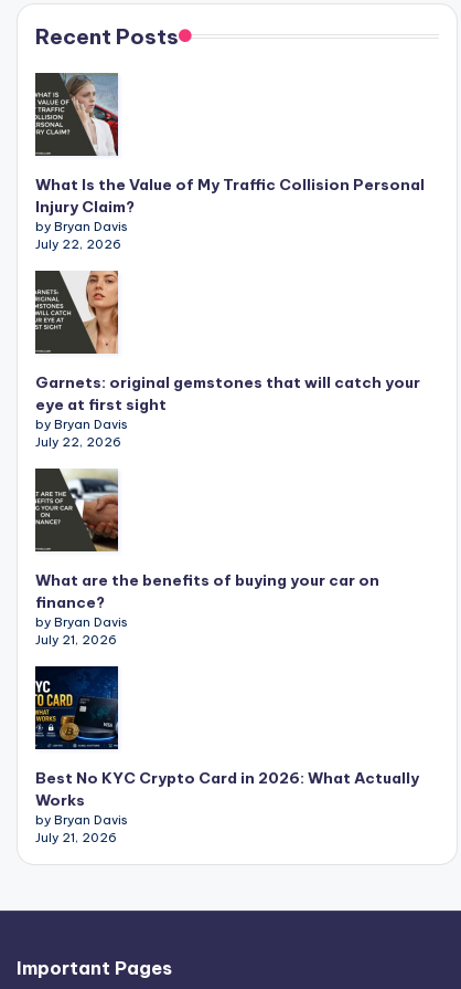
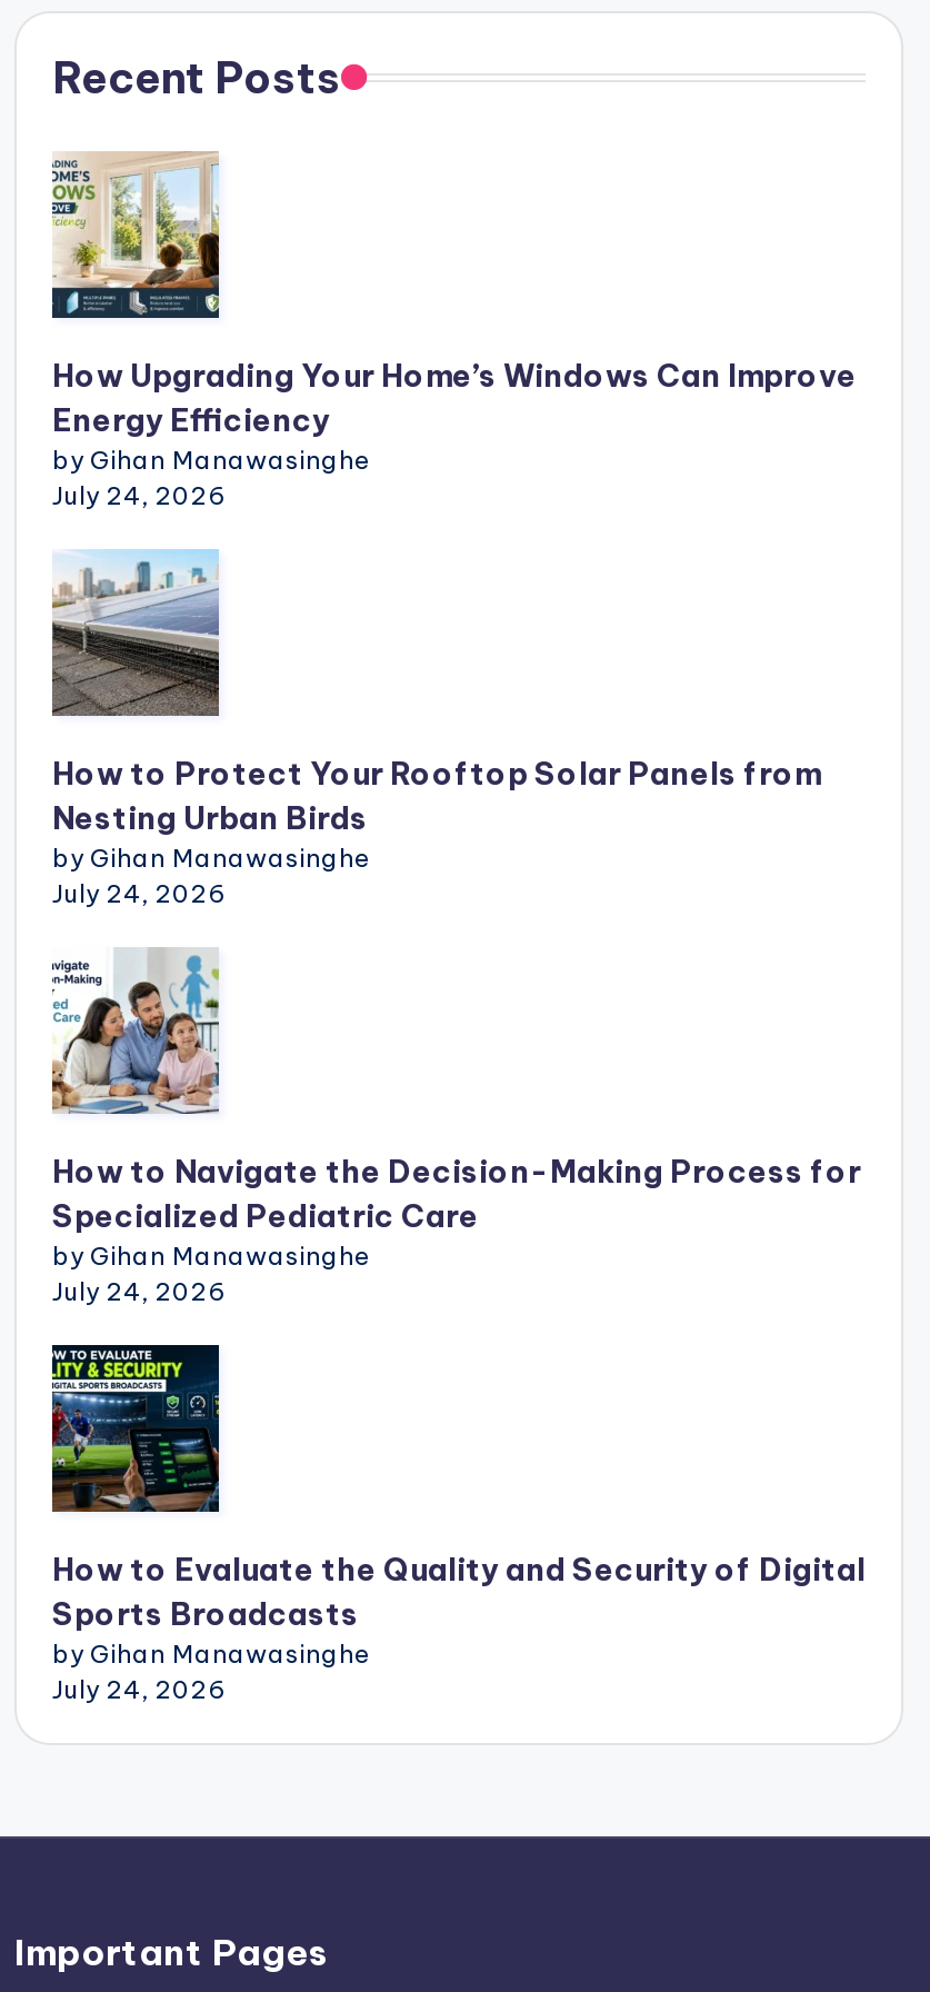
[34,72,425,252] [image] | What Is the Value of My Traffic Collision Personal | Injury Claim? | by Bryan Davis | July 22, 2026 -> [50,151,857,512] [image] | How Upgrading Your Home’s Windows Can Improve | Energy Efficiency | by Gihan Manawasinghe | July 24, 2026
[34,270,420,450] [image] | Garnets: original gemstones that will catch your | eye at first sight | by Bryan Davis | July 22, 2026 -> [52,549,821,910] [image] | How to Protect Your Rooftop Solar Panels from | Nesting Urban Birds | by Gihan Manawasinghe | July 24, 2026
[34,467,379,648] [image] | What are the benefits of buying your car on | finance? | by Bryan Davis | July 21, 2026 -> [50,947,861,1308] [image] | How to Navigate the Decision-Making Process for | Specialized Pediatric Care | by Gihan Manawasinghe | July 24, 2026
[34,667,419,846] [image] | Best No KYC Crypto Card in 2026: What Actually | Works | by Bryan Davis | July 21, 2026 -> [50,1347,866,1706] [image] | How to Evaluate the Quality and Security of Digital | Sports Broadcasts | by Gihan Manawasinghe | July 24, 2026

